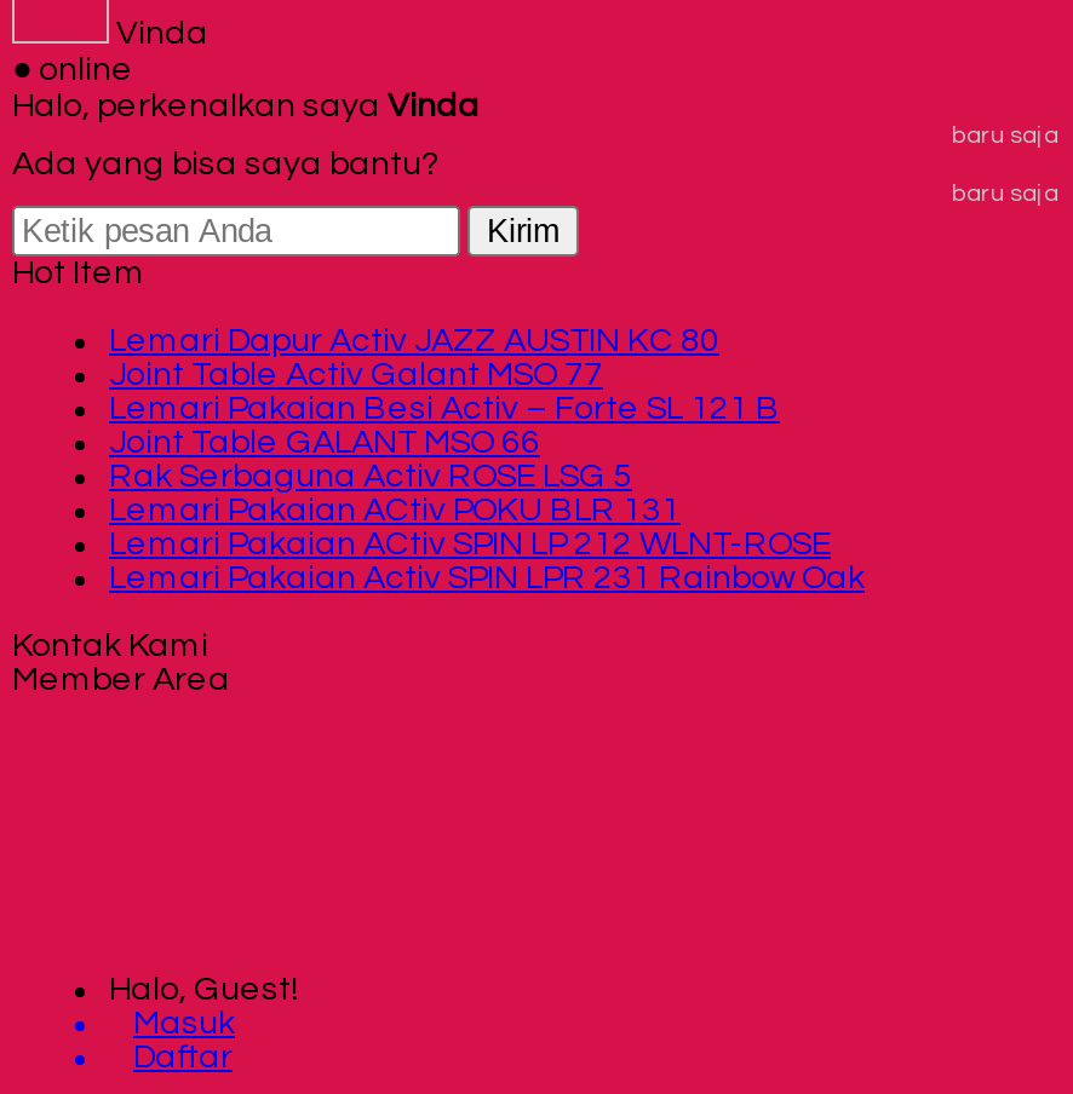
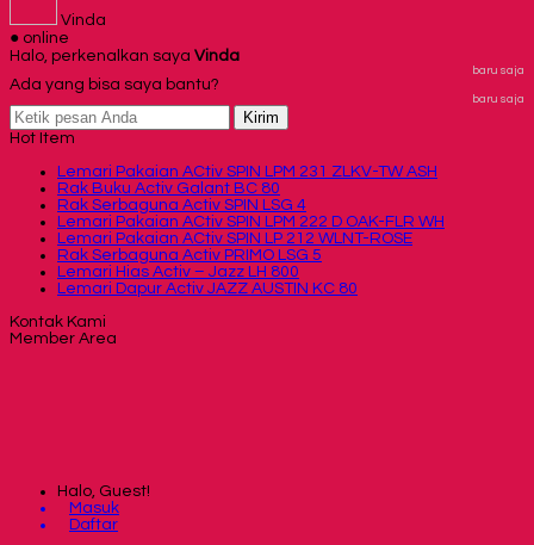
moved [109,324,719,358] -> [57,280,358,297]: Lemari Dapur Activ JAZZ AUSTIN KC 80
[109,358,780,528] Joint Table Activ Galant MSO 77 | Lemari Pakaian Besi Activ – Forte SL 121 B | Joint Table GALANT MSO 66 | Rak Serbaguna Activ ROSE LSG 5 | Lemari Pakaian ACtiv POKU BLR 131 -> [57,163,445,230] Lemari Pakaian ACtiv SPIN LPM 231 ZLKV-TW ASH | Rak Buku Activ Galant BC 80 | Rak Serbaguna Activ SPIN LSG 4 | Lemari Pakaian ACtiv SPIN LPM 222 D OAK-FLR WH
moved [109,528,831,562] -> [57,230,412,247]: Lemari Pakaian ACtiv SPIN LP 212 WLNT-ROSE
[109,562,865,595] Lemari Pakaian Activ SPIN LPR 231 Rainbow Oak -> [57,247,322,280] Rak Serbaguna Activ PRIMO LSG 5 | Lemari Hias Activ – Jazz LH 800

